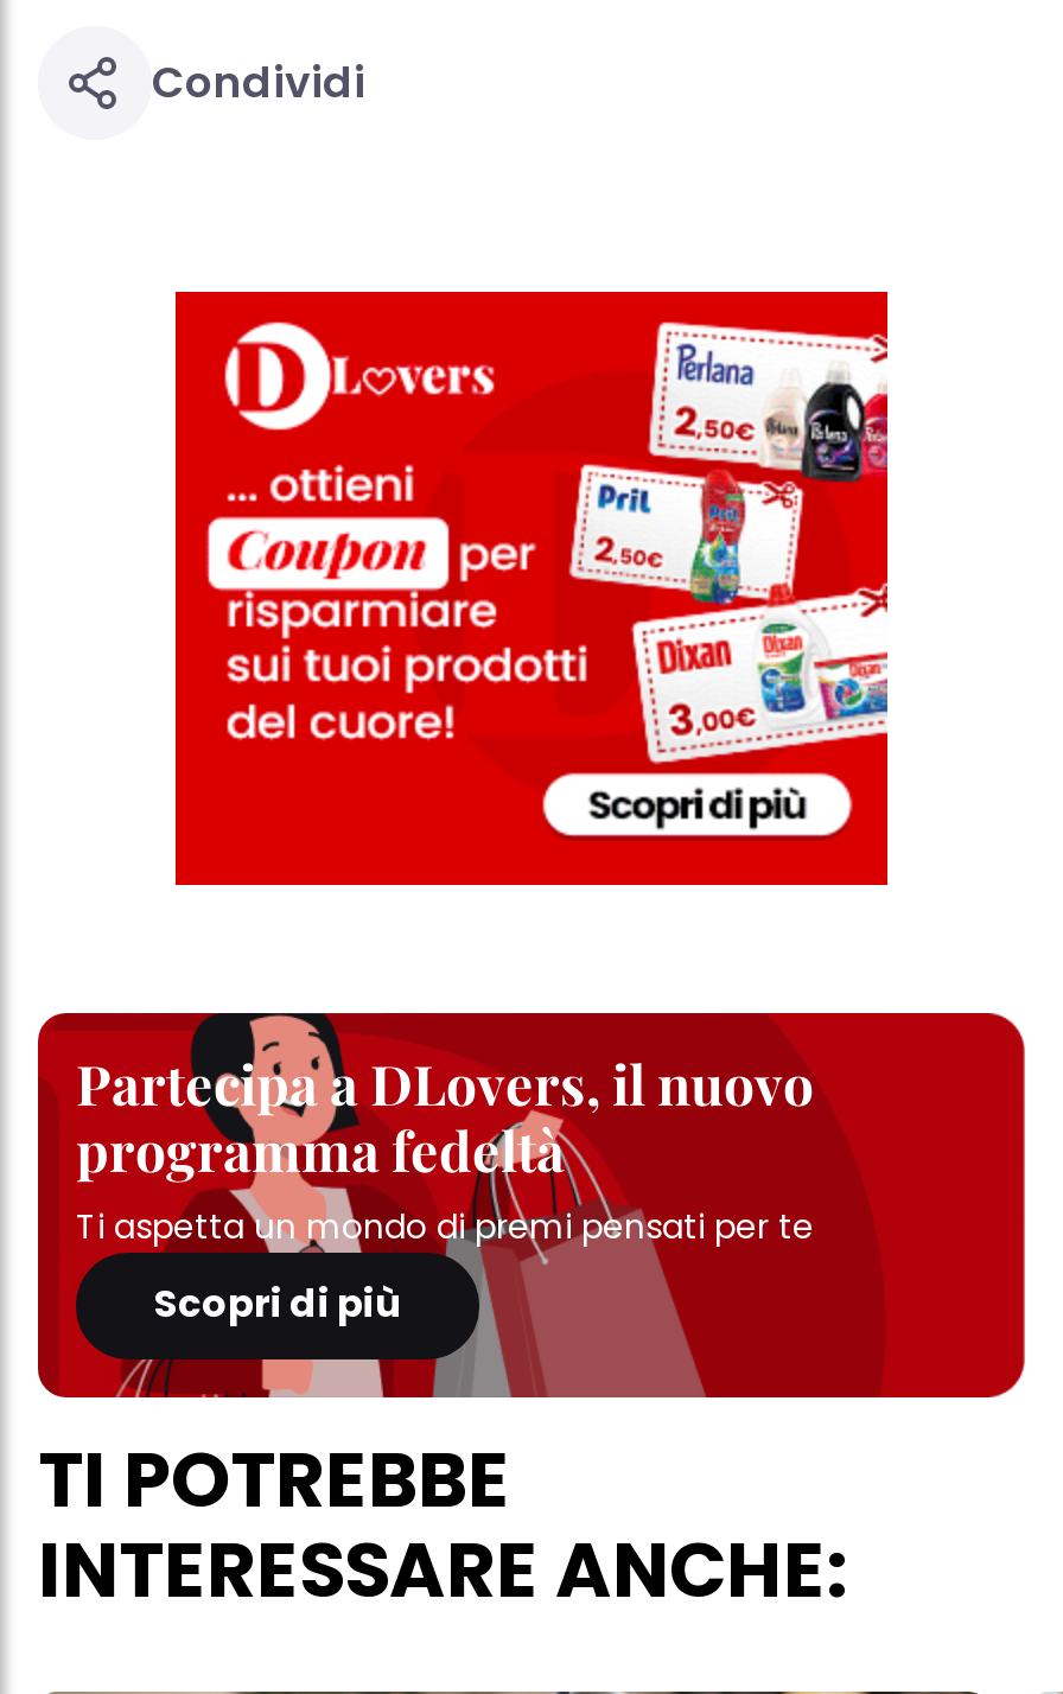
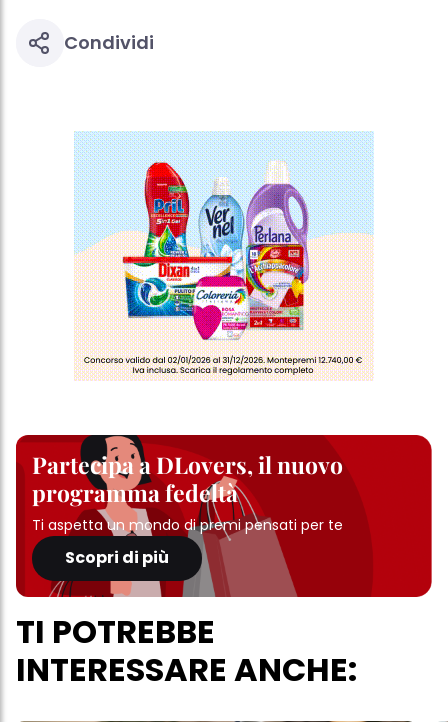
[173,289,890,887] [image] -> [74,131,374,381] [image]

